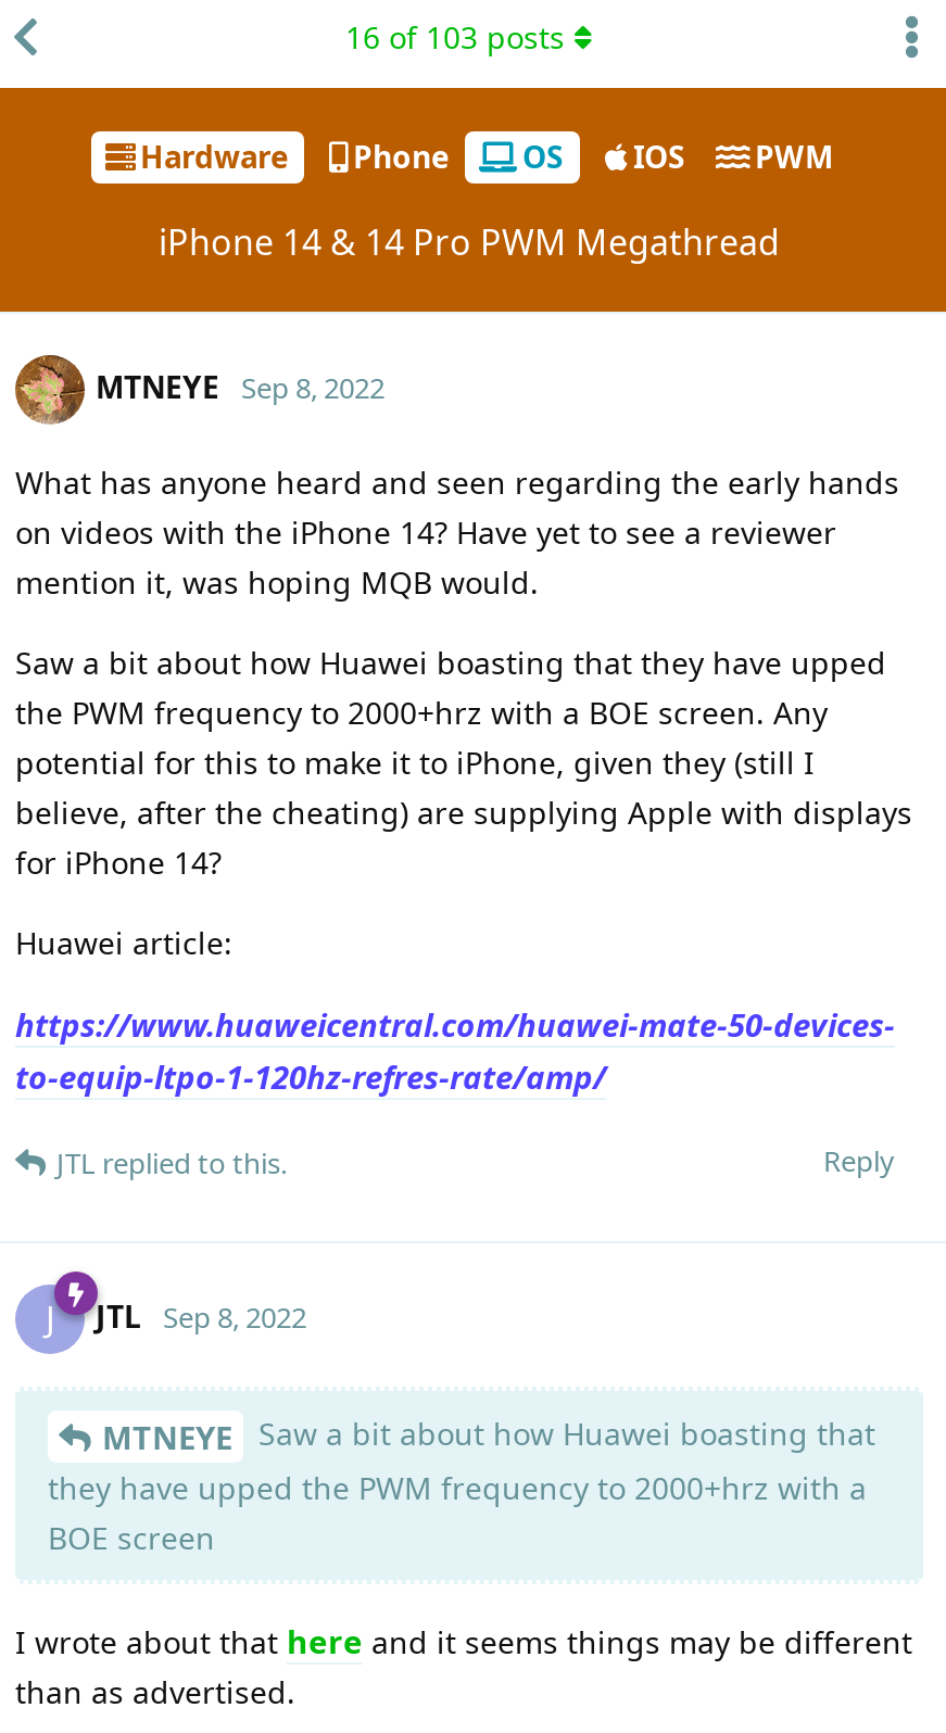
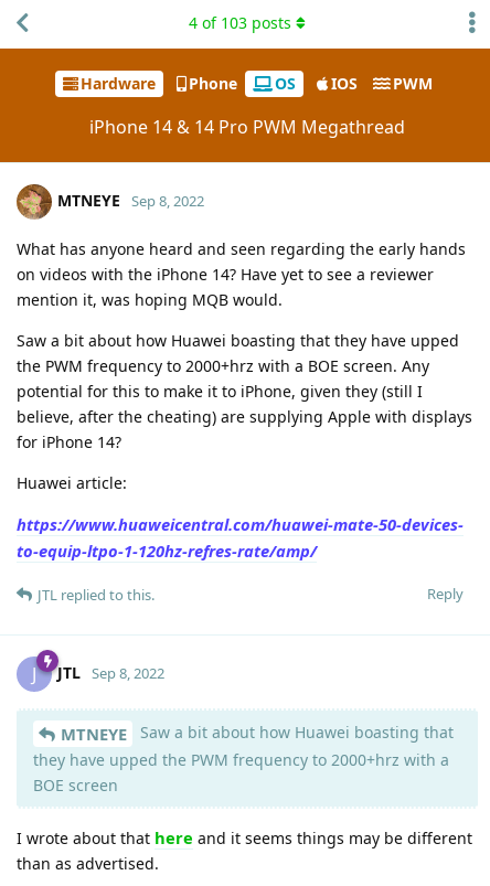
[345,16,565,58] 16 of 103 posts -> [189,12,291,33] 4 of 103 posts

